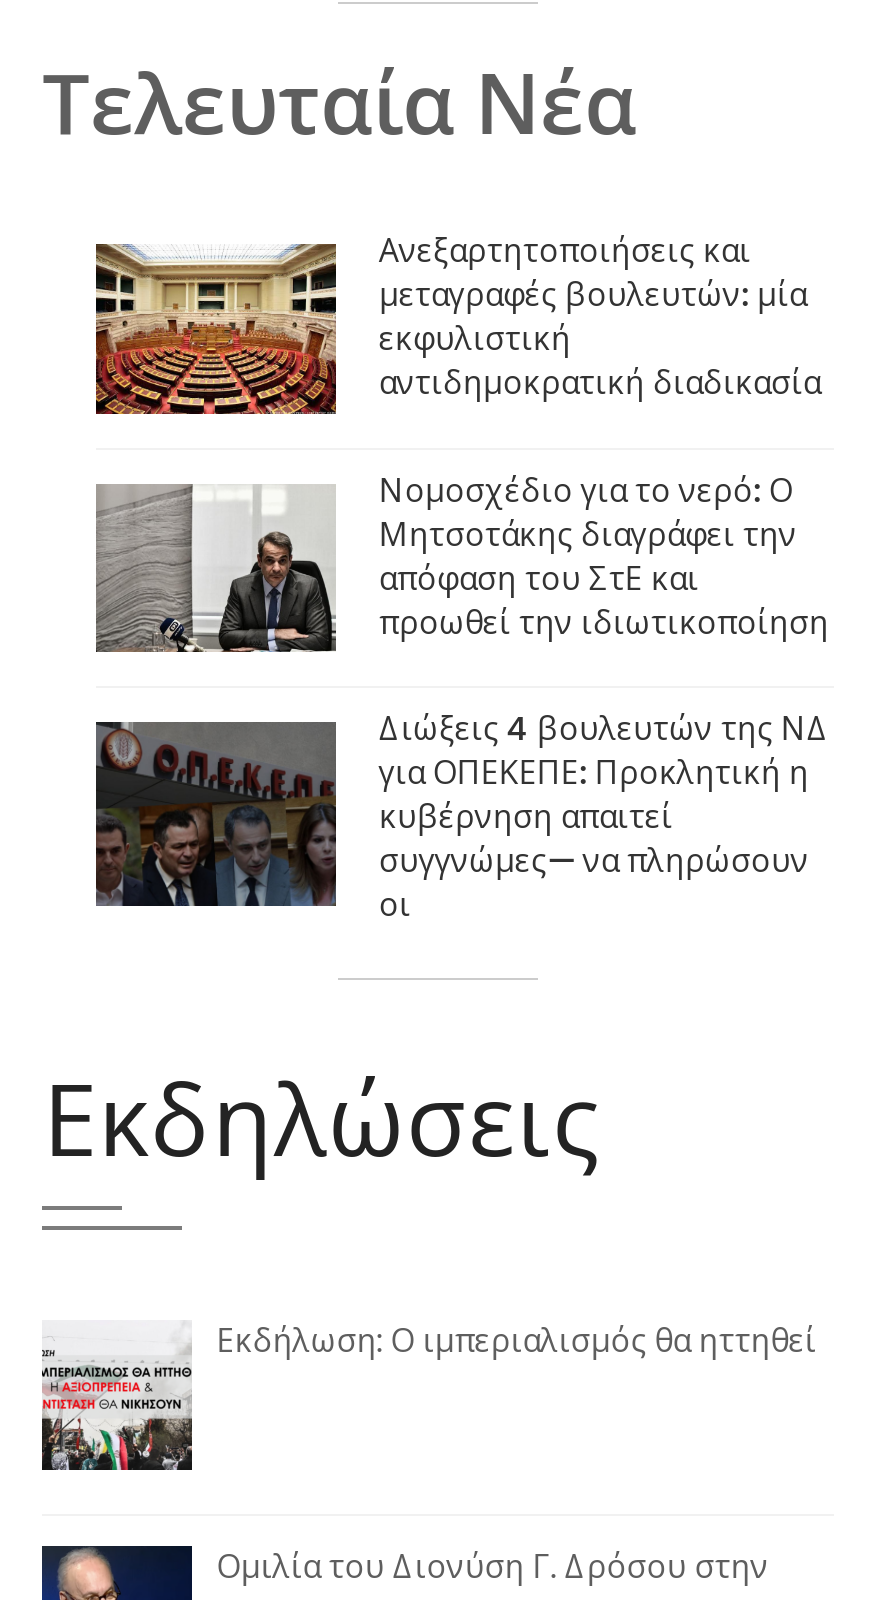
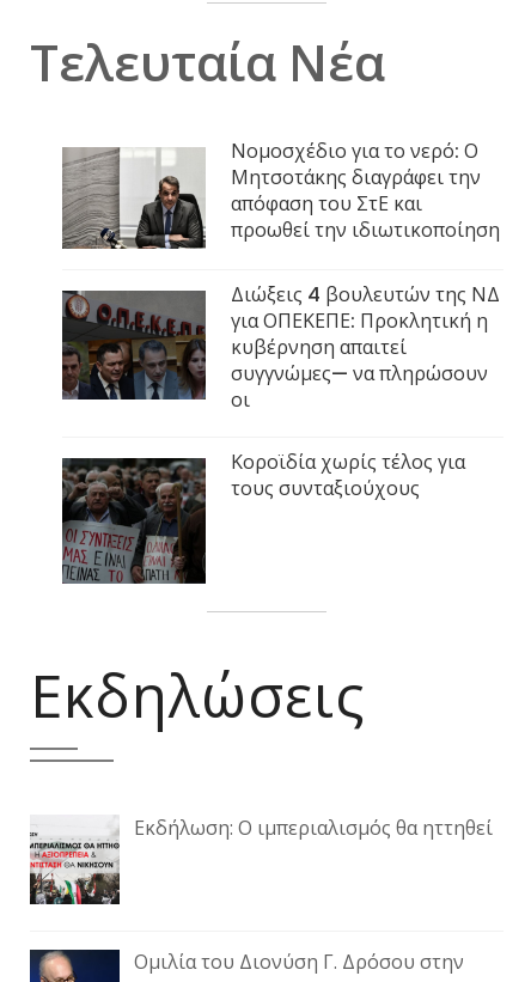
[94,228,821,416] [image] | Ανεξαρτητοποιήσεις και | μεταγραφές βουλευτών: μία | εκφυλιστική | αντιδημοκρατική διαδικασία -> none
moved [92,468,829,929] -> [60,138,500,413]: [image] | Νομοσχέδιο για το νερό: Ο | Μητσοτάκης διαγράφει την | ... | συγγνώμες— να πληρώσουν | οι
none -> [61,448,466,585] [image] | Κοροϊδία χωρίς τέλος για | τους συνταξιούχους

